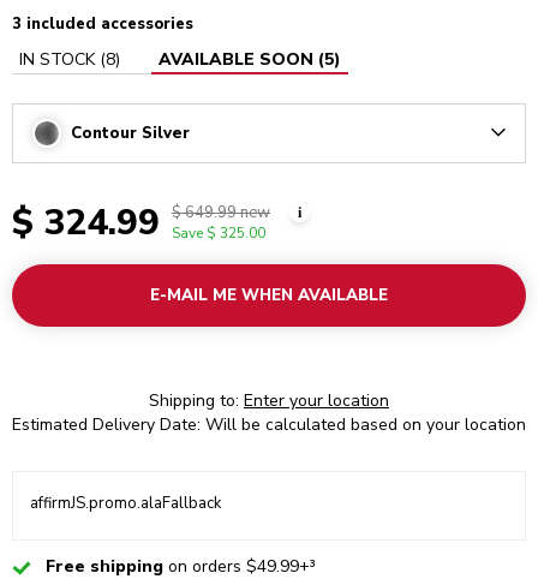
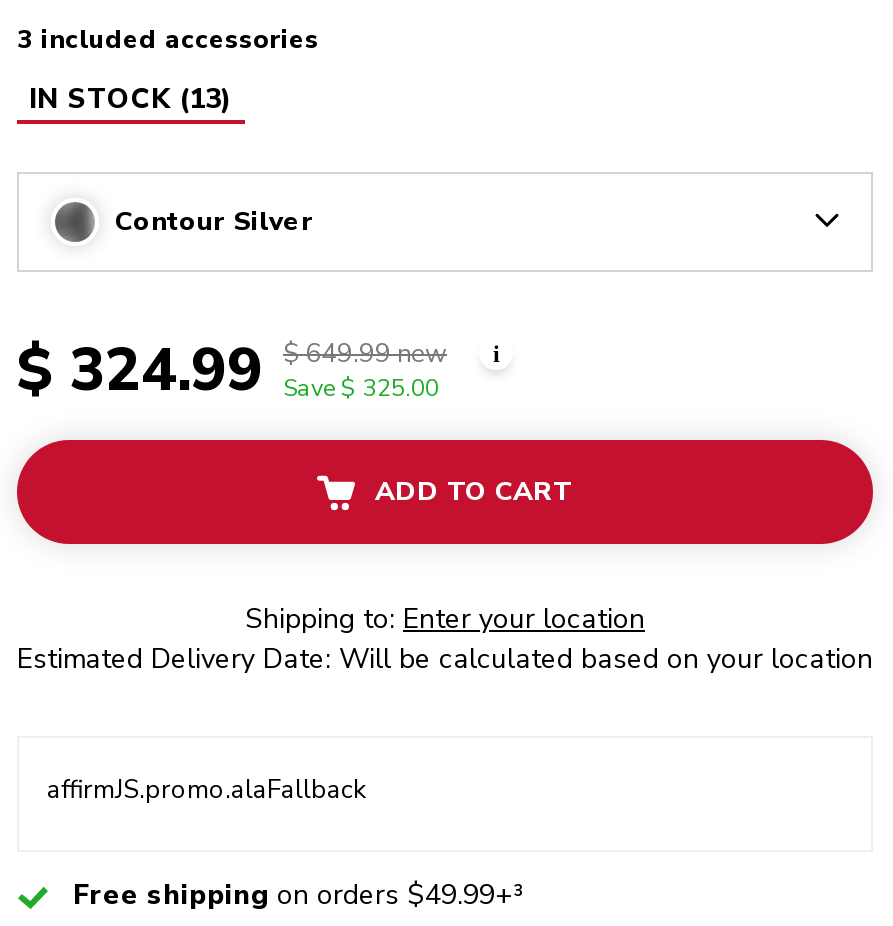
[19,49,341,71] IN STOCK (8) | AVAILABLE SOON (5) -> [29,81,233,119] IN STOCK (13)
[150,285,388,307] E-MAIL ME WHEN AVAILABLE -> [375,475,573,511] ADD TO CART

